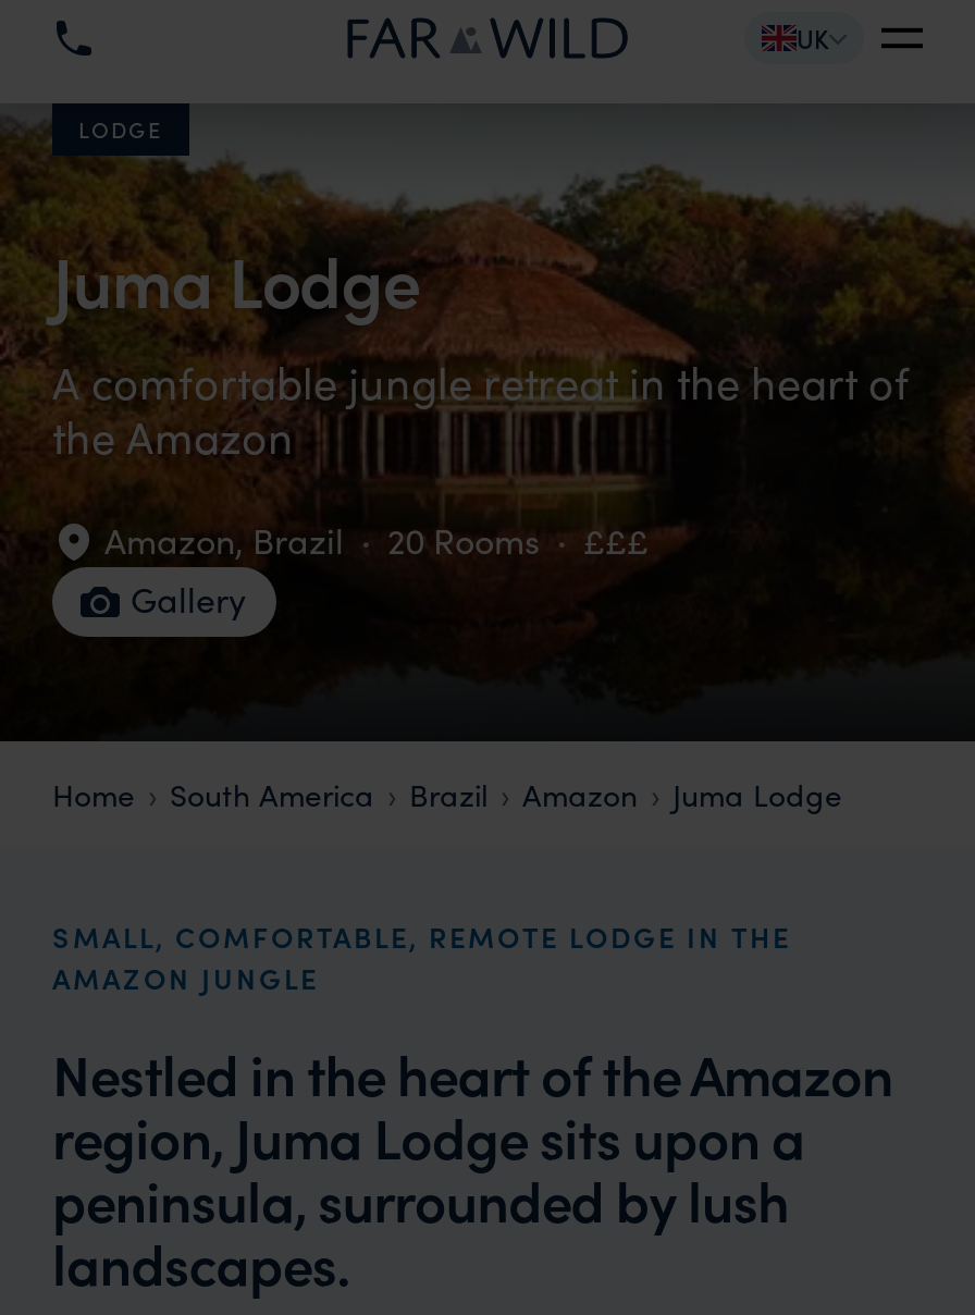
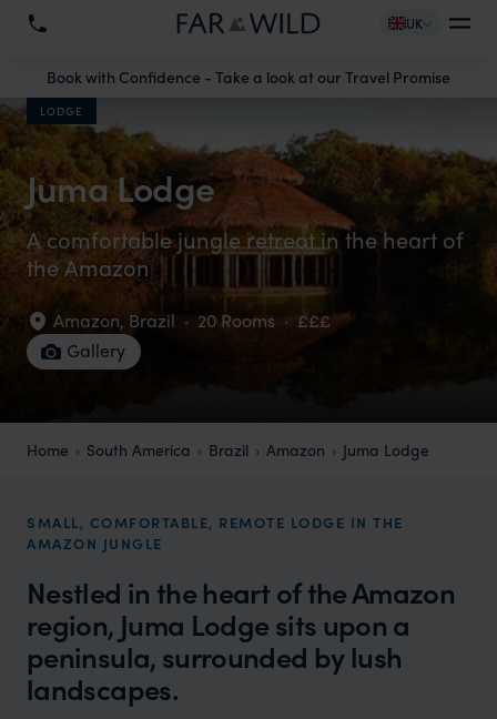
none -> [47,65,450,88] Book with Confidence - Take a look at our Travel Promise

